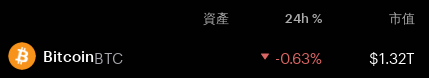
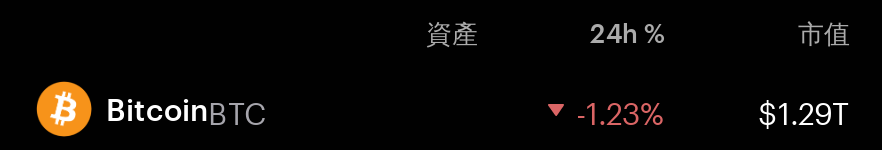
[275,44,415,68] -0.63% | $1.32T -> [576,85,850,133] -1.23% | $1.29T

